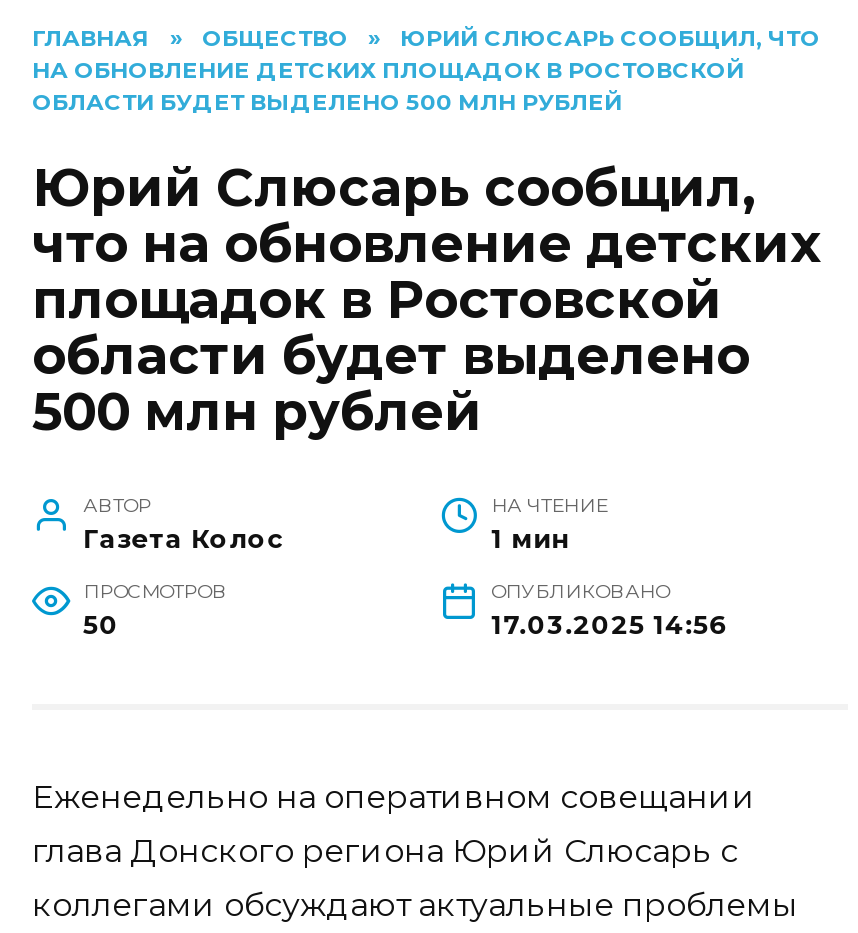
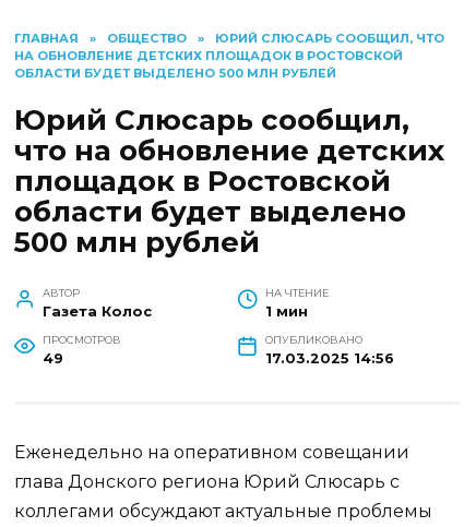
[83,609,119,639] 50 -> [42,350,63,366] 49

